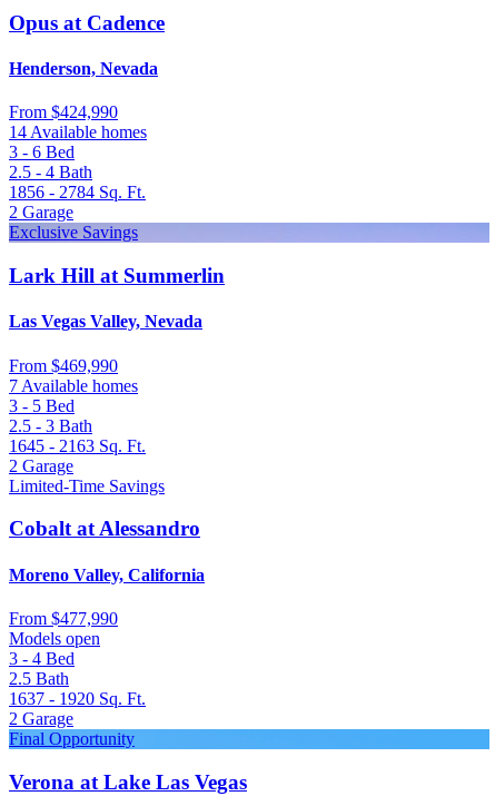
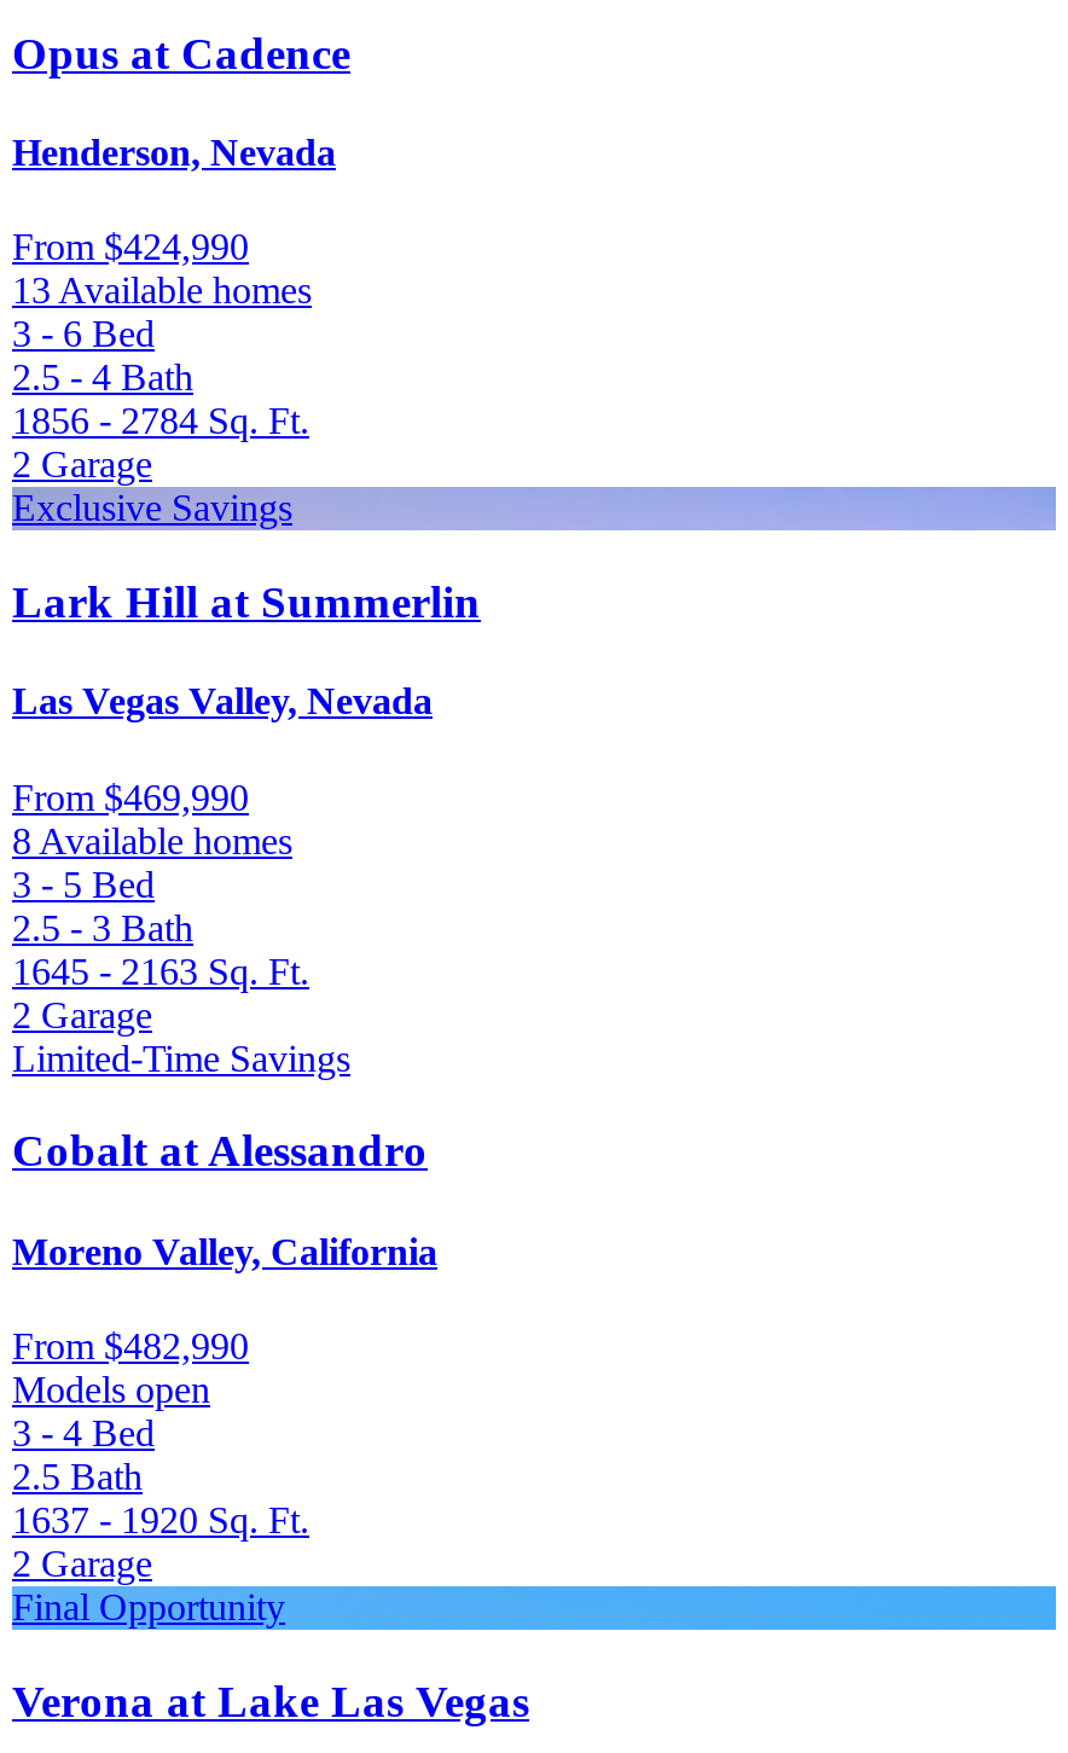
[9,123,147,142] 14 Available homes -> [12,270,312,311] 13 Available homes
[9,376,138,395] 7 Available homes -> [12,820,292,861] 8 Available homes
[9,609,118,628] From $477,990 -> [12,1325,249,1366] From $482,990

